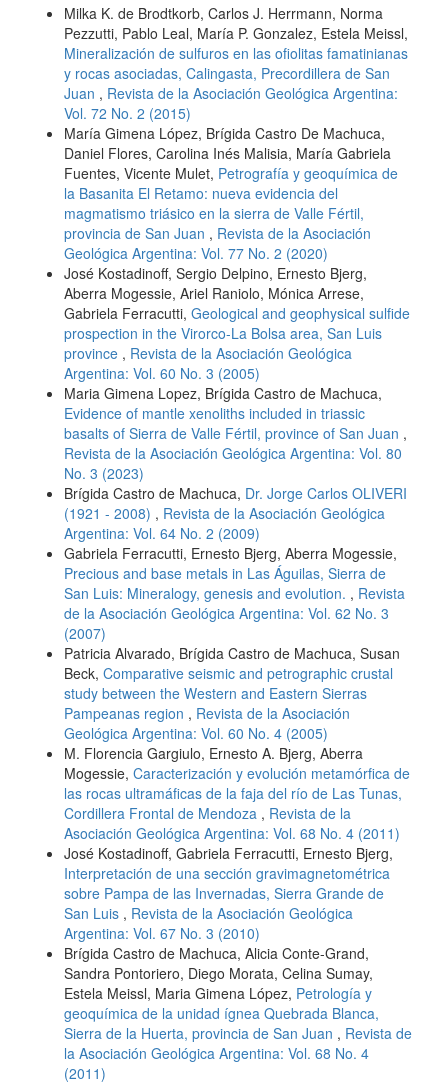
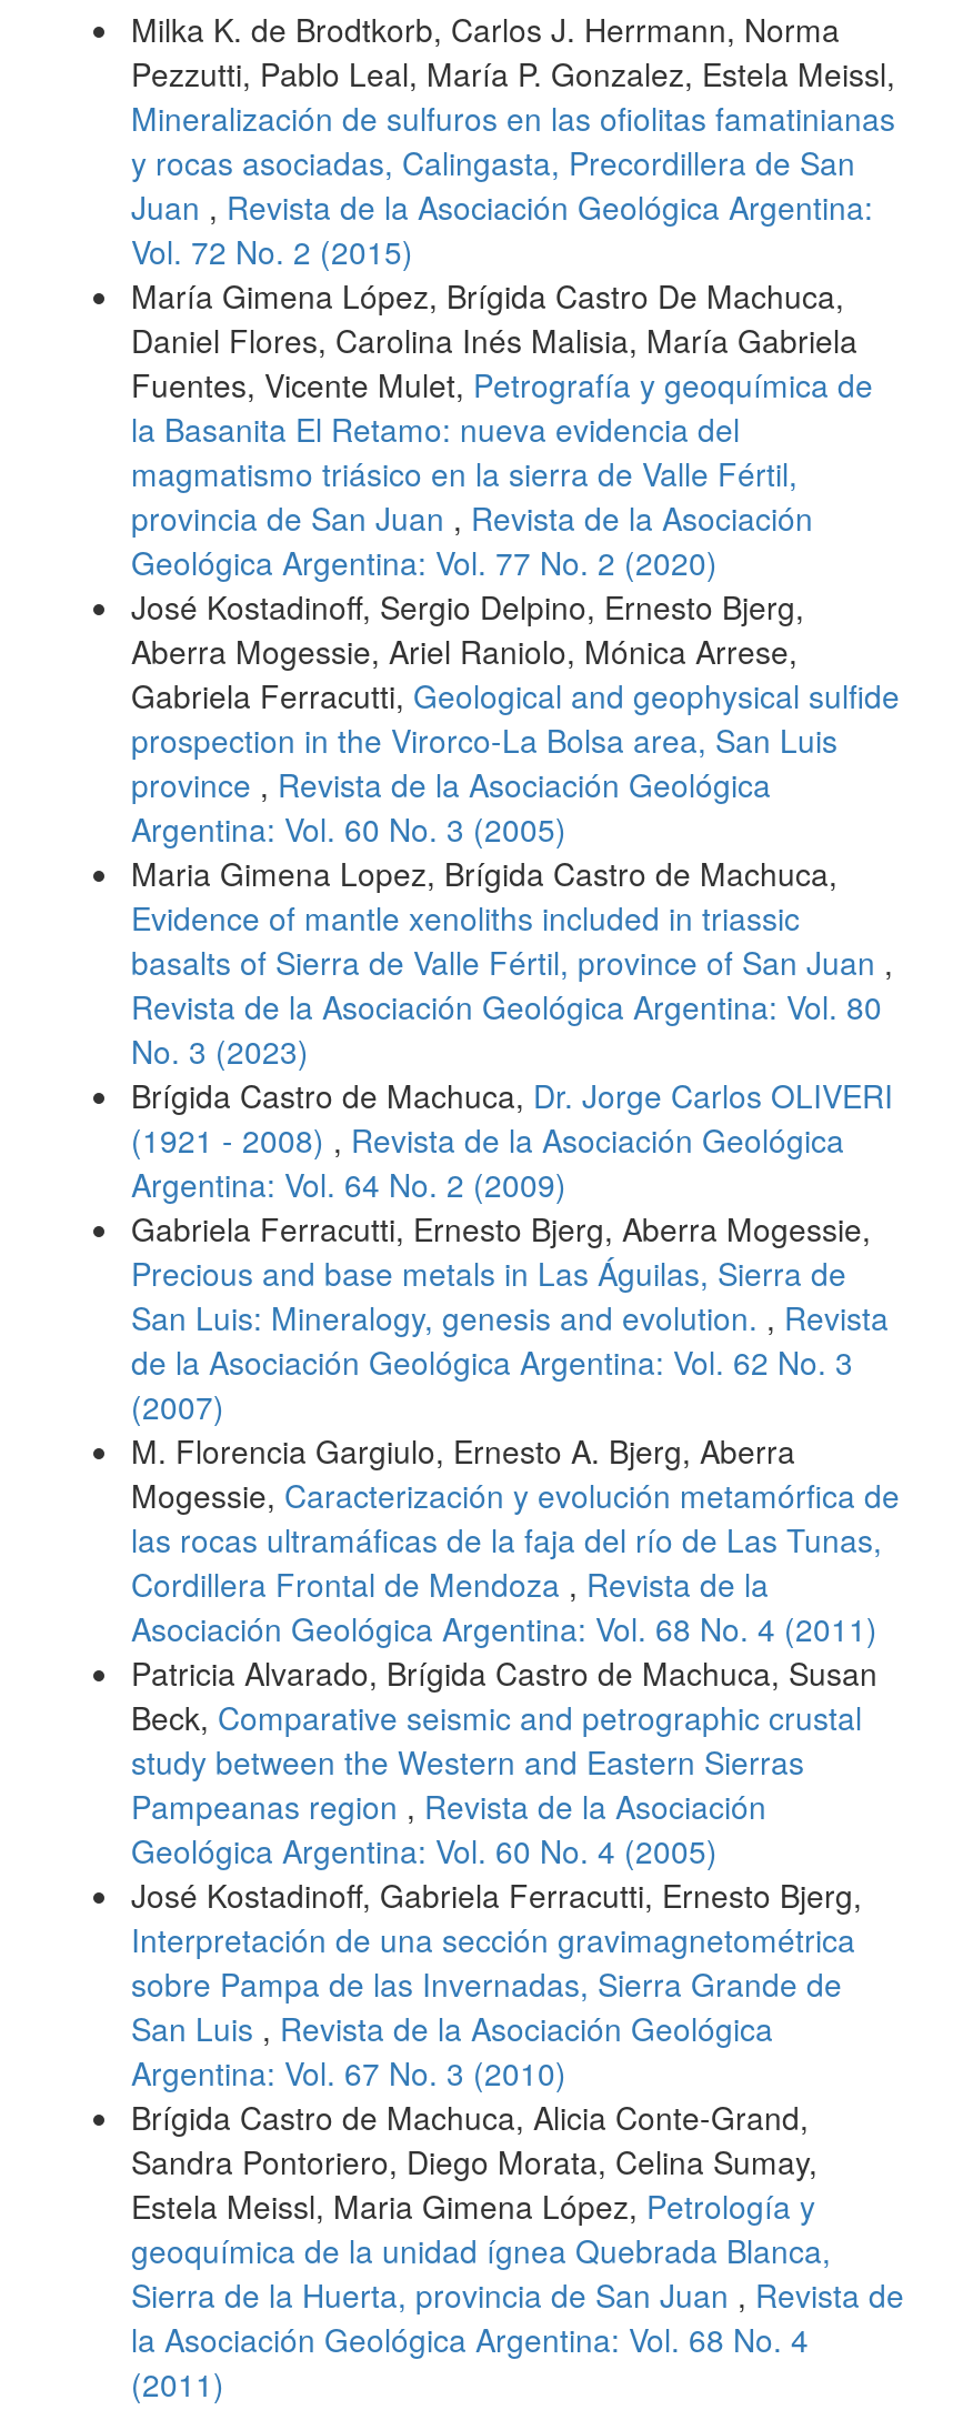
moved [64,643,400,743] -> [131,1651,877,1873]: Patricia Alvarado, Brígida Castro de Machuca, Susan | Beck, Comparative seismic and petrographic crustal | study between the Western and Eastern Sierras | Pampeanas region, Revista de la Asociación | Geológica Argentina: Vol. 60 No. 4 (2005)
moved [64,743,410,843] -> [131,1429,900,1651]: M. Florencia Gargiulo, Ernesto A. Bjerg, Aberra | Mogessie, Caracterización y evolución metamórfica de | las rocas ultramáficas de la faja del río de Las Tunas, | Cordillera Frontal de Mendoza, Revista de la | Asociación Geológica Argentina: Vol. 68 No. 4 (2011)

